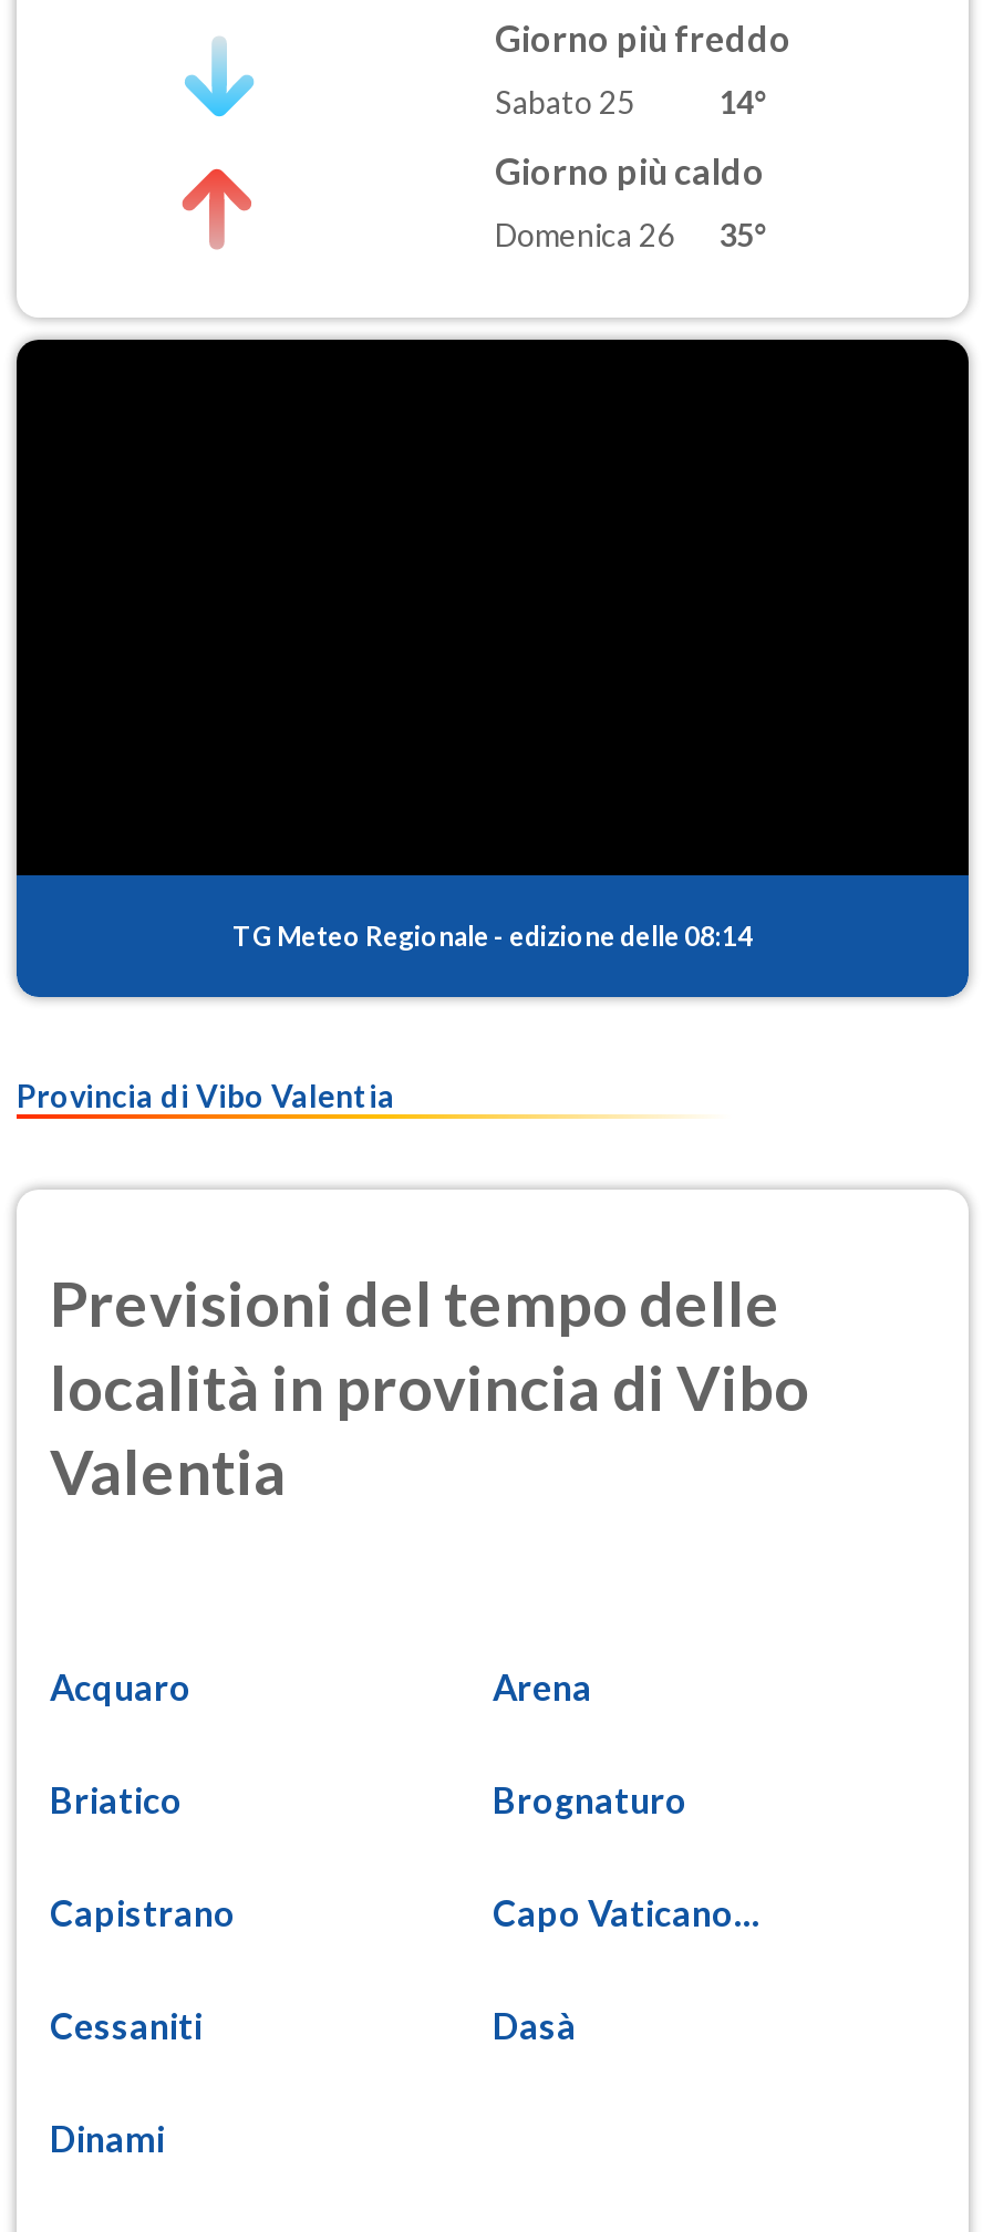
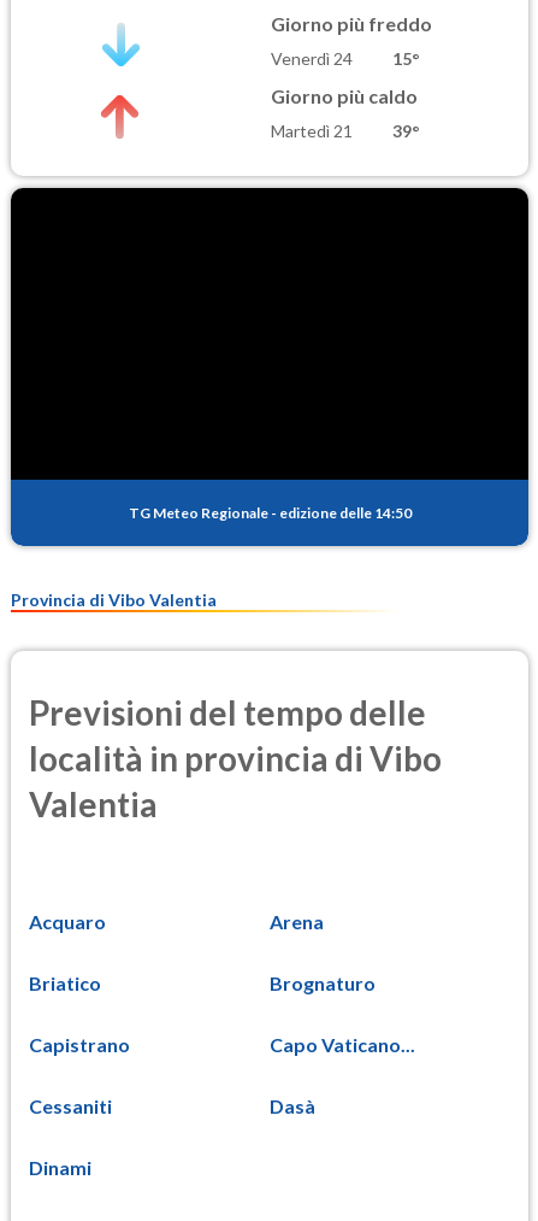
[495,83,770,121] Sabato 25 | 14° -> [271,48,420,69] Venerdì 24 | 15°
[495,217,770,254] Domenica 26 | 35° -> [271,121,420,142] Martedì 21 | 39°
[232,918,753,952] TG Meteo Regionale - edizione delle 08:14 -> [128,503,411,521] TG Meteo Regionale - edizione delle 14:50

